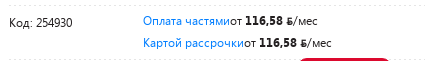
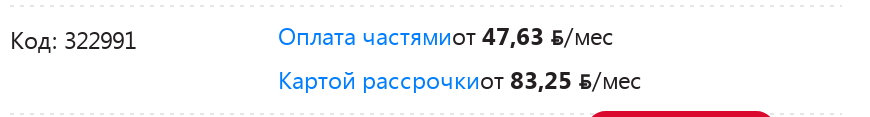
[9,14,72,30] Код: 254930 -> [10,24,136,56] Код: 322991
[143,12,283,28] Оплата частямиот 116,58 -> [278,20,544,52] Оплата частямиот 47,63
[143,34,297,50] Картой рассрочкиот 116,58 -> [278,64,572,96] Картой рассрочкиот 83,25

